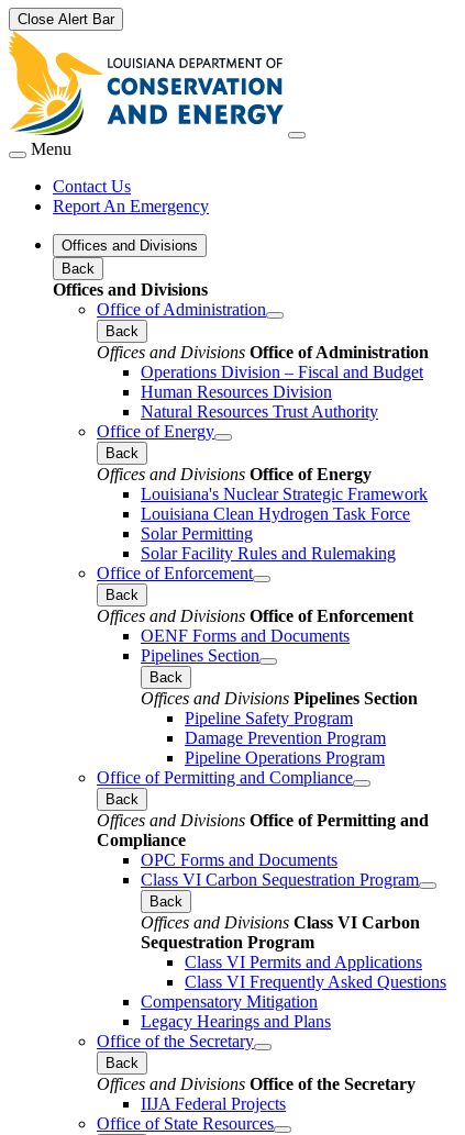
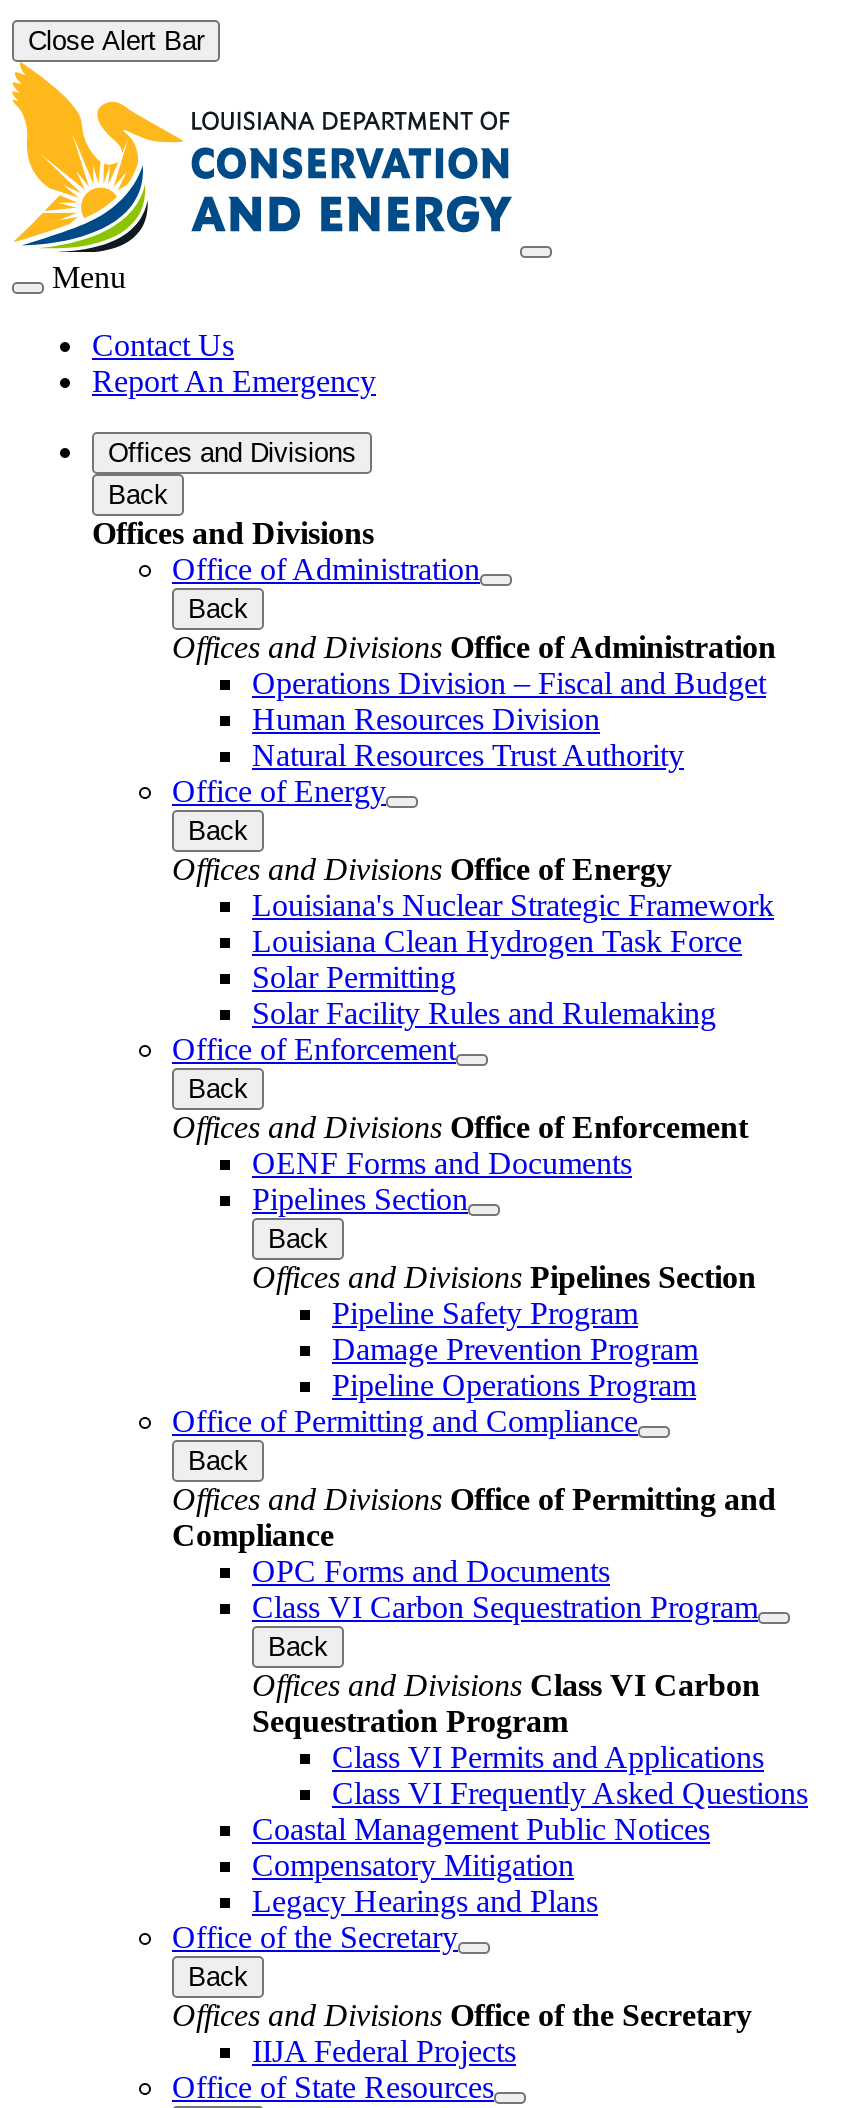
none -> [252,1811,710,1845] Coastal Management Public Notices

